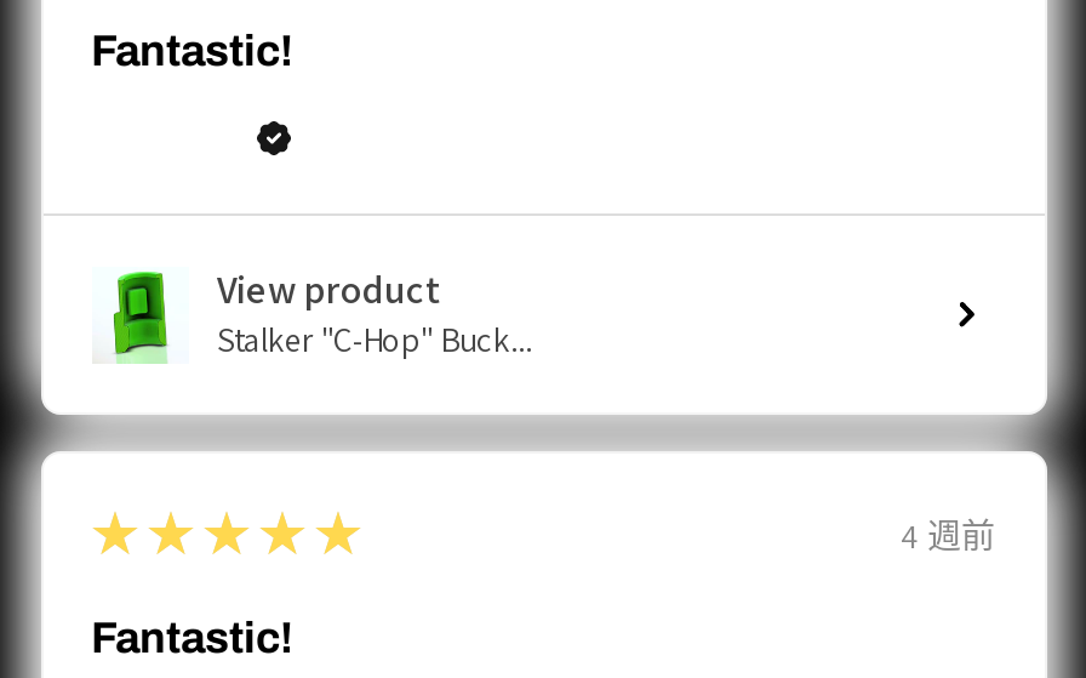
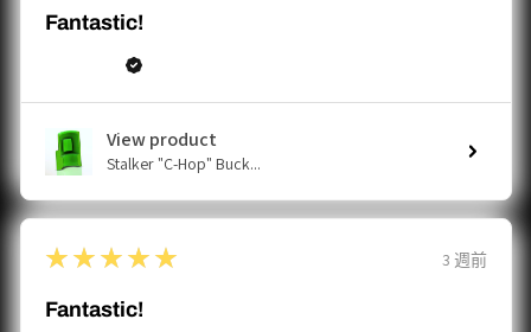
[901,514,995,557] 4 週前 -> [442,249,487,270] 3 週前

